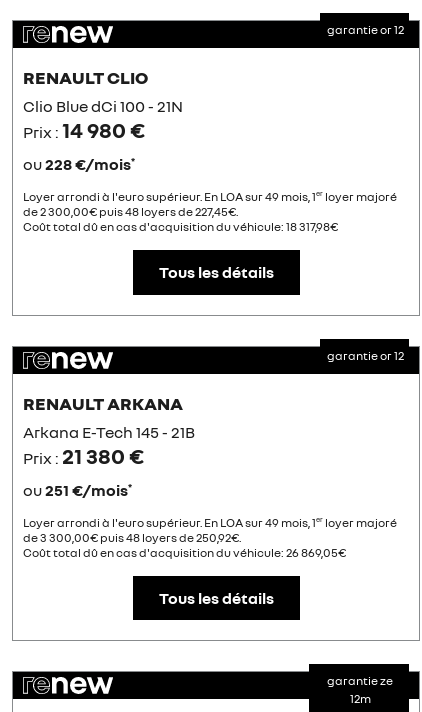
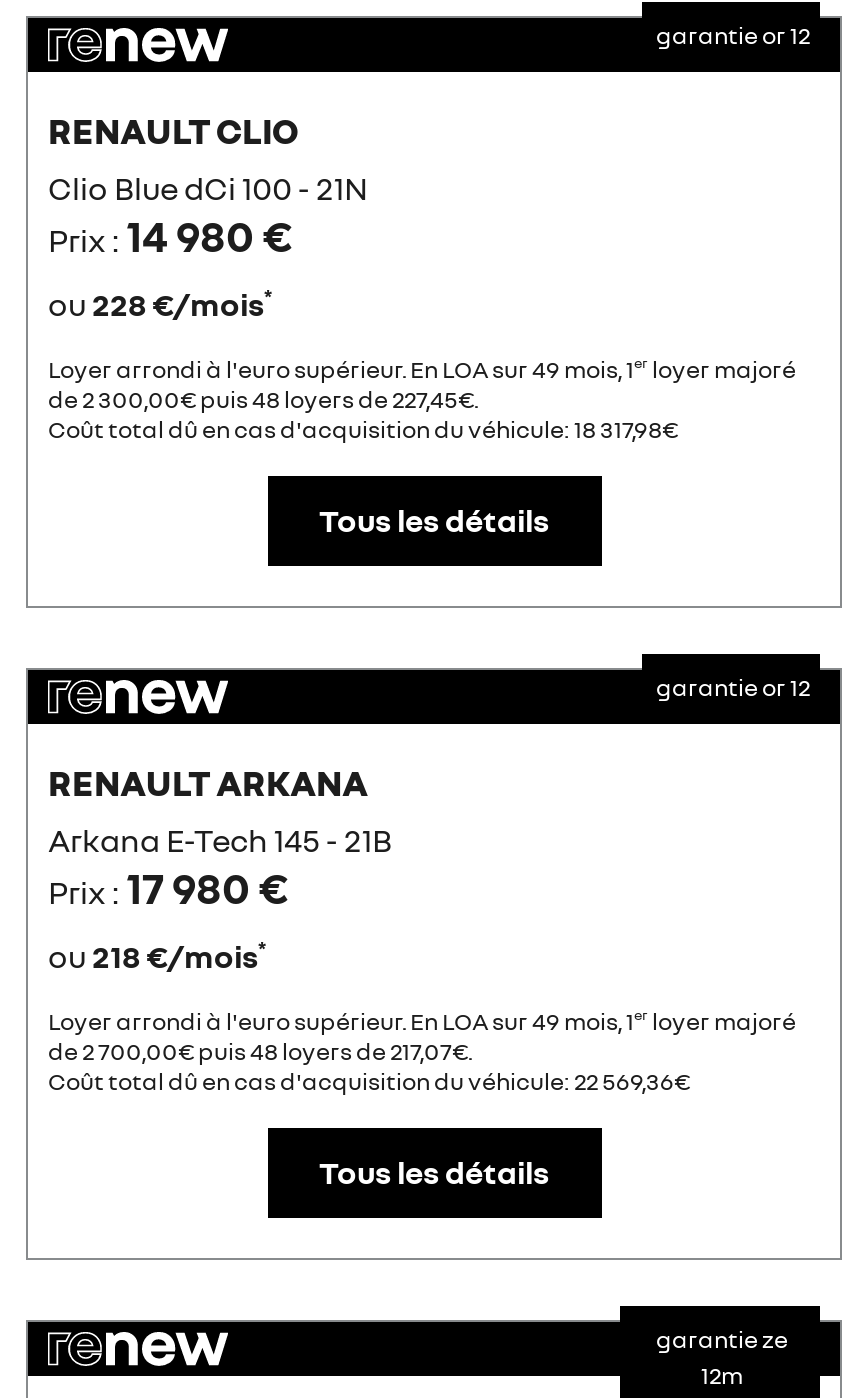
[23,442,144,469] Prix : 21 380 € -> [48,859,288,913] Prix : 17 980 €
[23,480,132,500] ou 251 €/mois* -> [48,935,266,975] ou 218 €/mois*
[23,530,241,545] de 3 300,00€ puis 48 loyers de 250,92€. -> [48,1035,472,1065] de 2 700,00€ puis 48 loyers de 217,07€.
[23,545,346,560] Coût total dû en cas d'acquisition du véhicule: 26 869,05€ -> [48,1065,690,1095] Coût total dû en cas d'acquisition du véhicule: 22 569,36€

